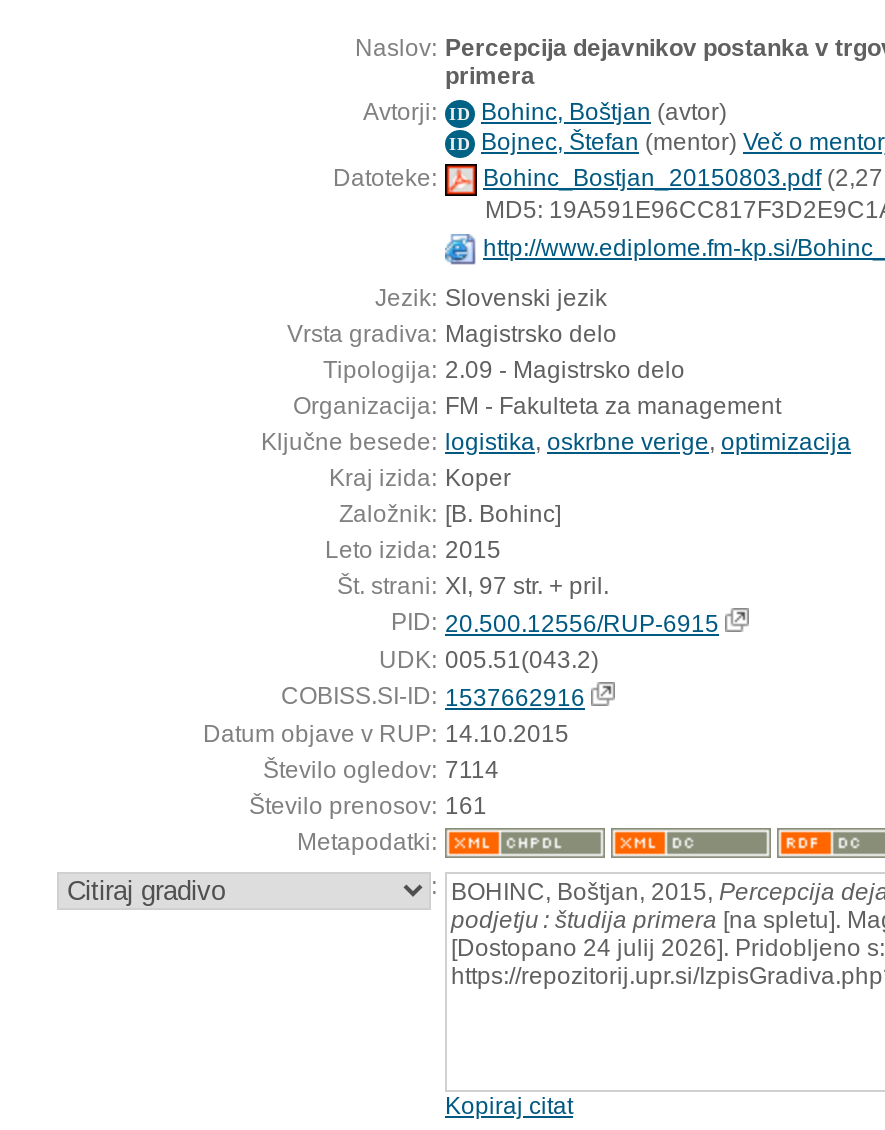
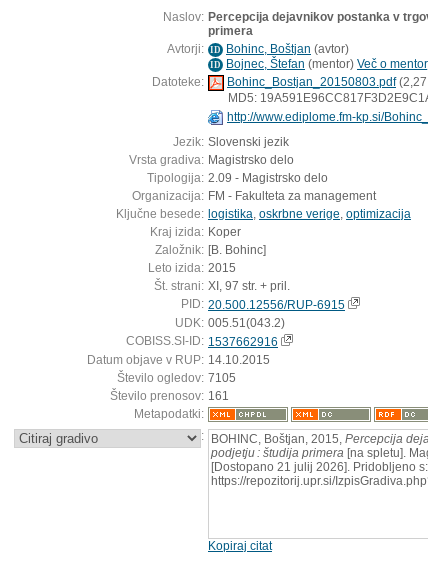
[263,755,499,783] Število ogledov: 7114 -> [117,370,236,384] Število ogledov: 7105
[451,933,885,961] [Dostopano 24 julij 2026]. Pridobljeno s: -> [211,459,428,473] [Dostopano 21 julij 2026]. Pridobljeno s:

